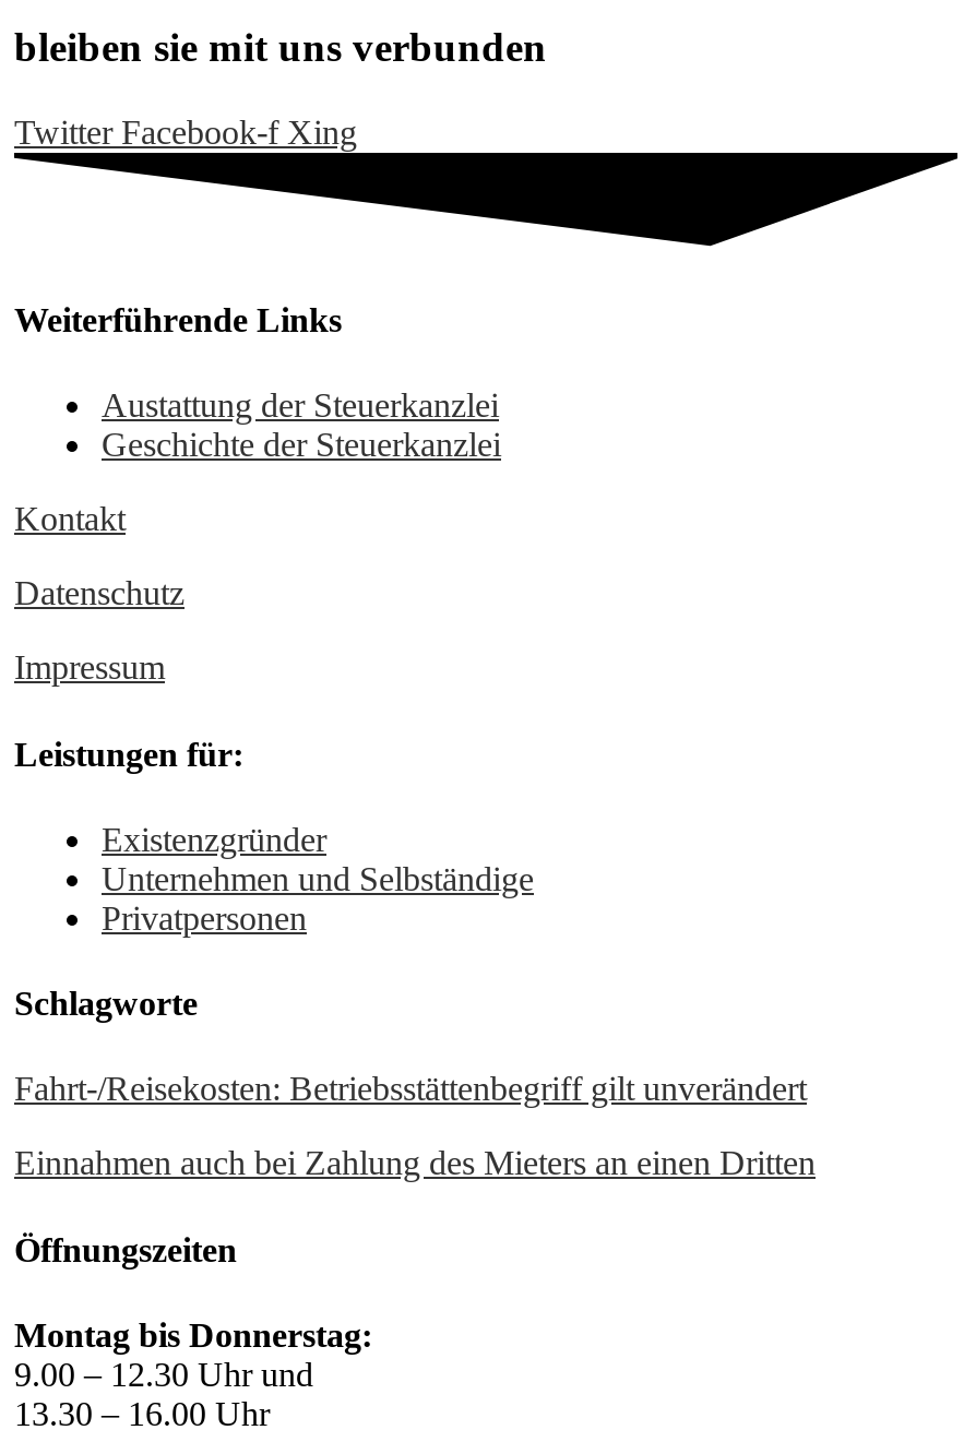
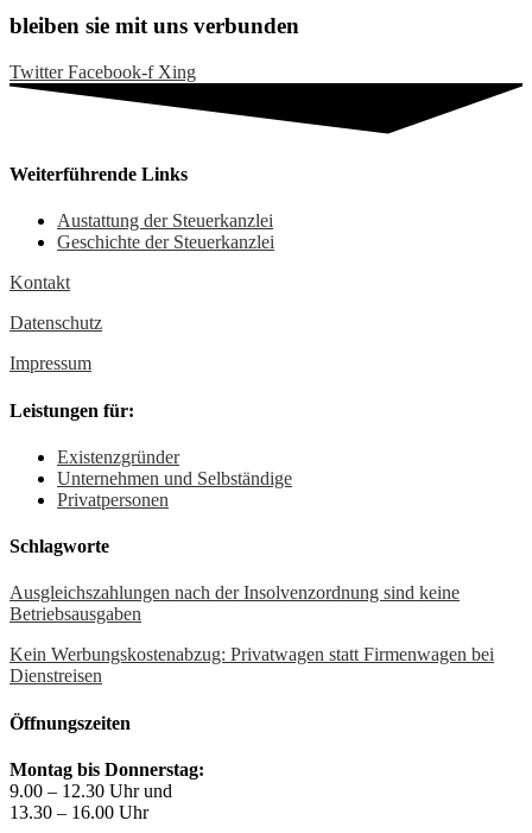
[14,1071,807,1108] Fahrt-/Reisekosten: Betriebsstättenbegriff gilt unverändert -> [9,583,460,624] Ausgleichszahlungen nach der Insolvenzordnung sind keine | Betriebsausgaben
[14,1145,816,1182] Einnahmen auch bei Zahlung des Mieters an einen Dritten -> [9,645,494,686] Kein Werbungskostenabzug: Privatwagen statt Firmenwagen bei | Dienstreisen

